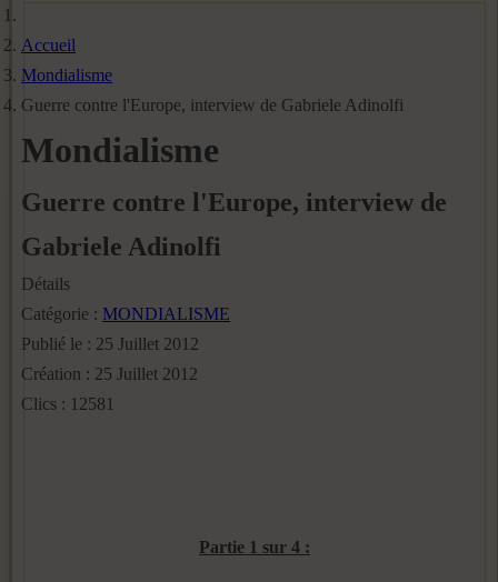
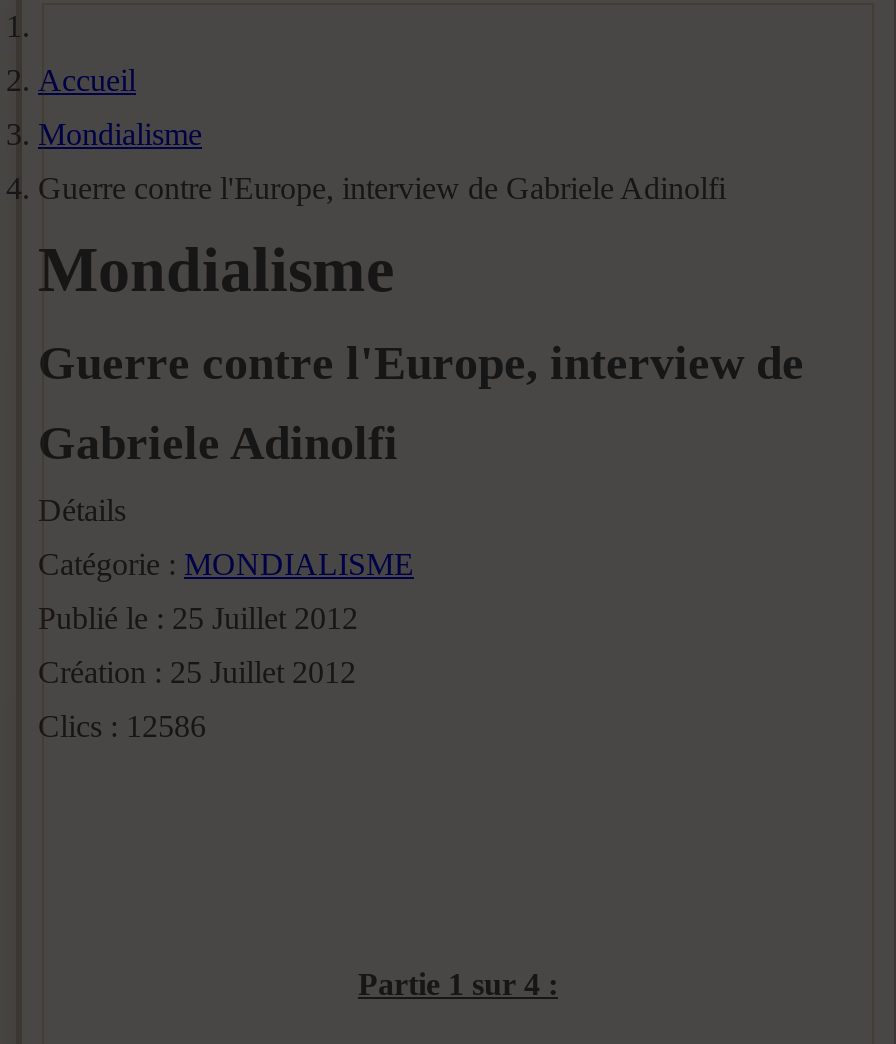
[21,394,114,413] Clics : 12581 -> [38,709,206,743] Clics : 12586

